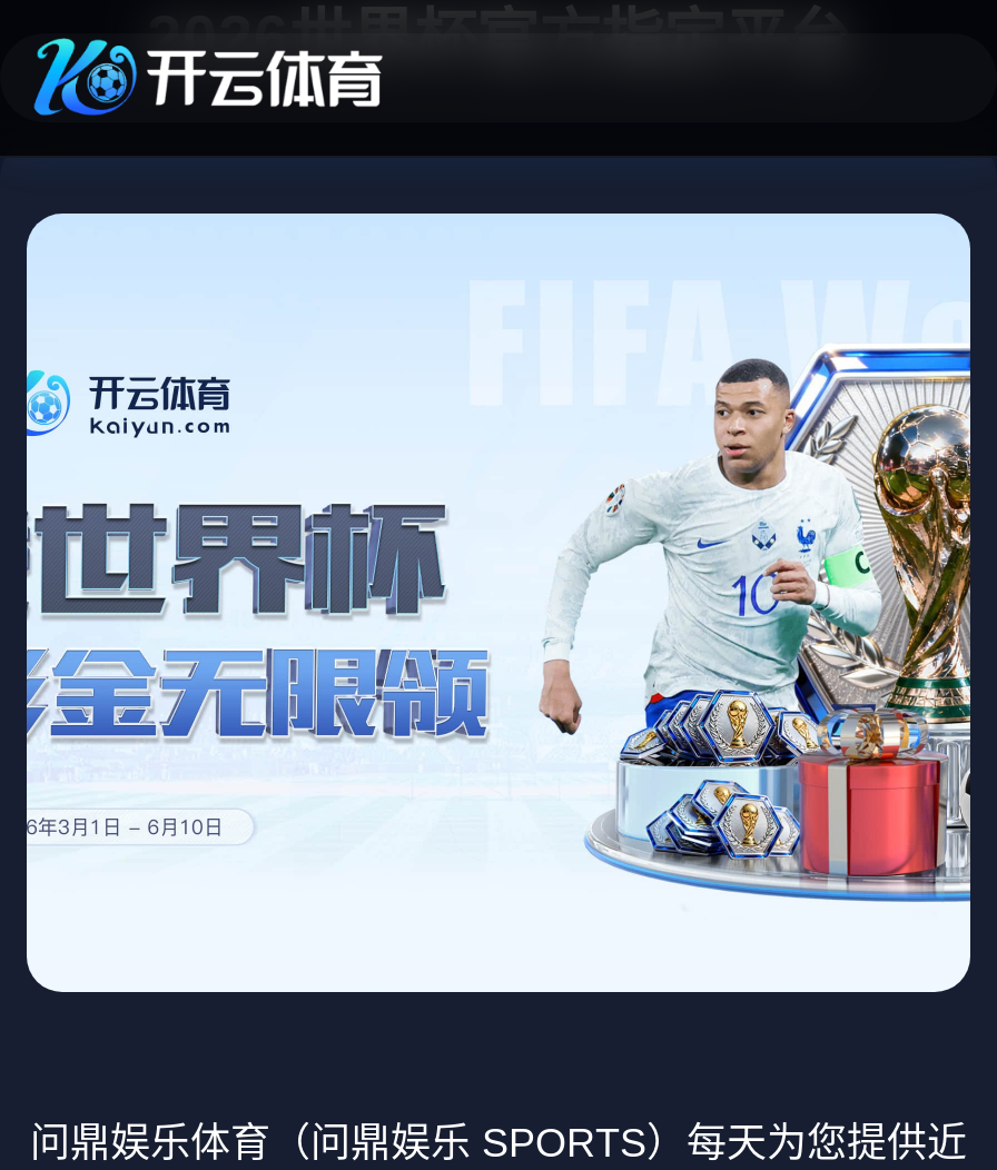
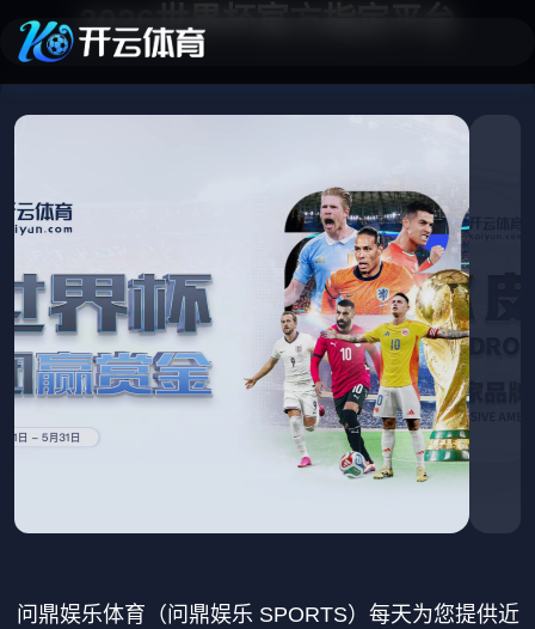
[24,211,973,994] [image] -> [13,115,521,533] [image]

